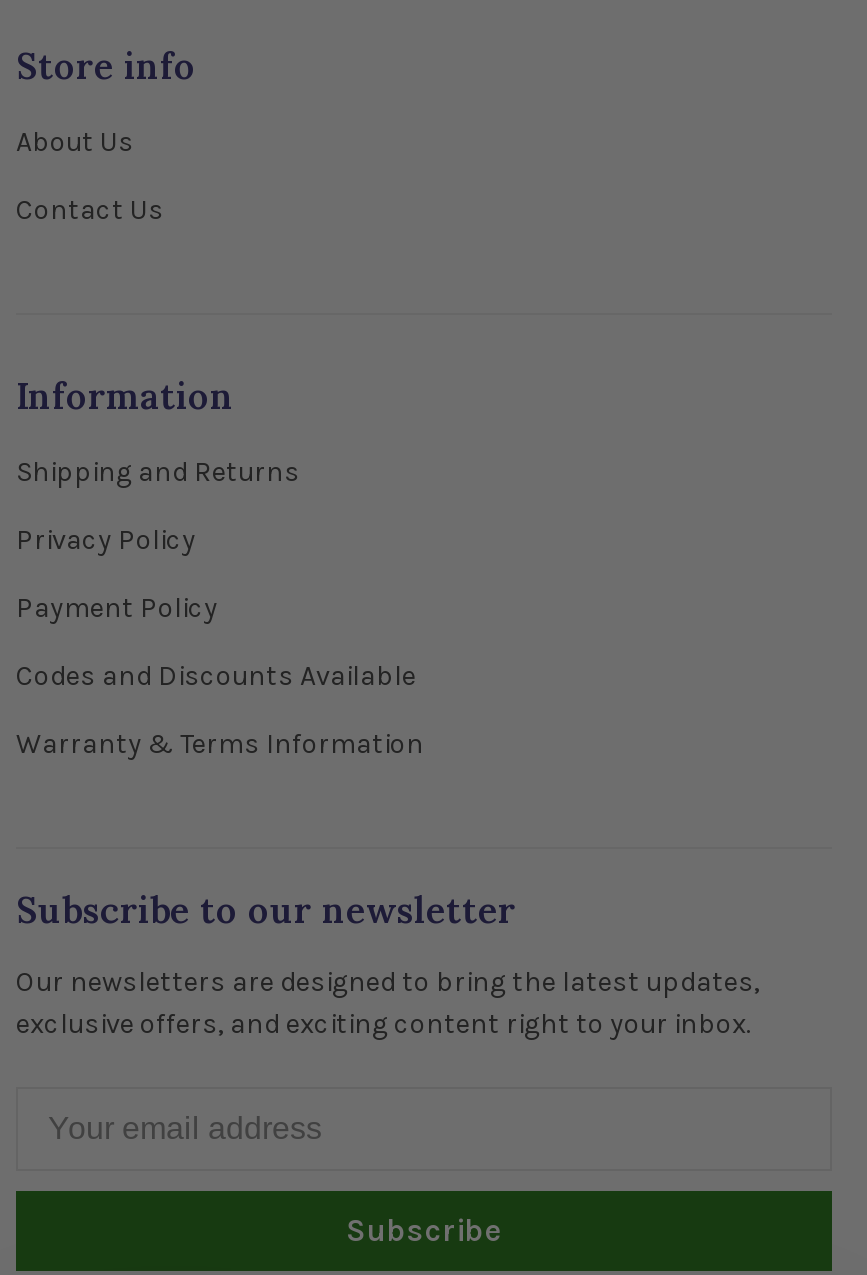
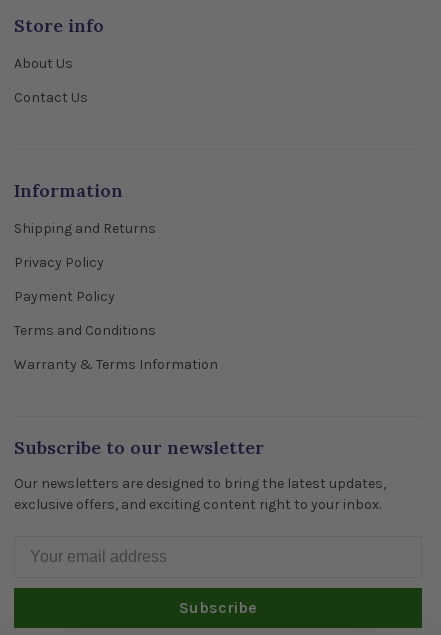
[16,659,416,693] Codes and Discounts Available -> [14,322,156,339] Terms and Conditions

